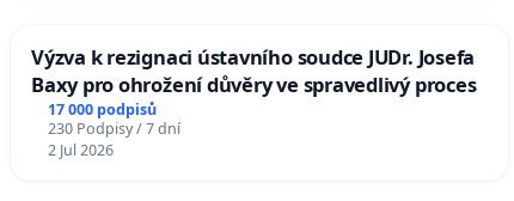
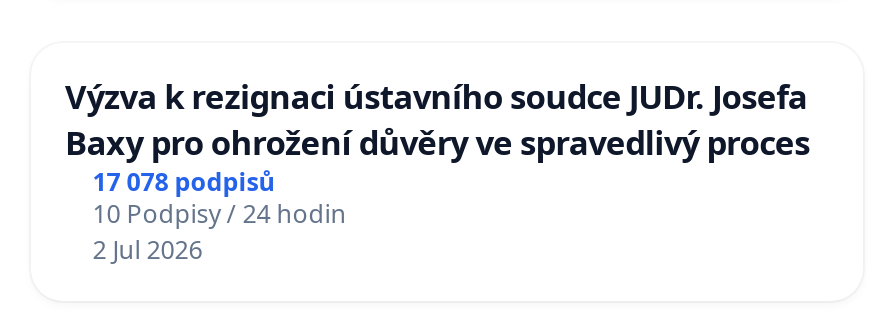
[48,99,156,120] 17 000 podpisů -> [93,166,275,200] 17 078 podpisů
[48,118,180,139] 230 Podpisy / 7 dní -> [93,198,347,232] 10 Podpisy / 24 hodin

